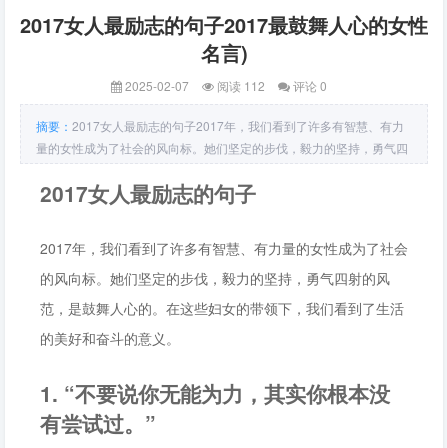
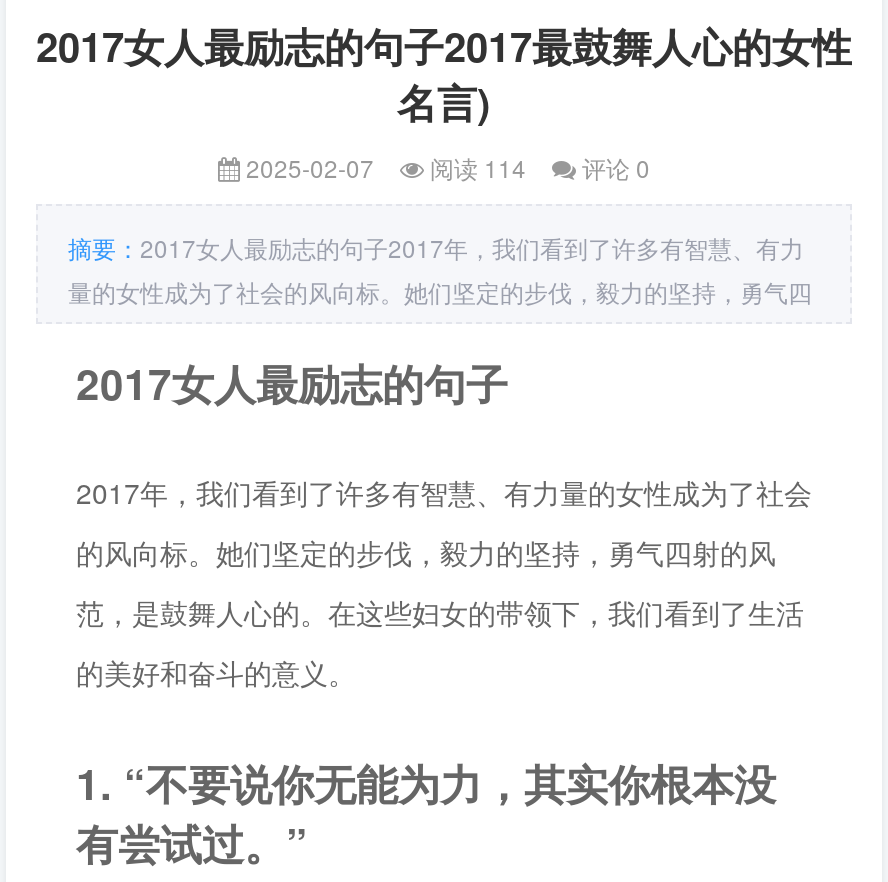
[122,77,327,94] 2025-02-07 阅读 112 评论 0 -> [240,150,650,184] 2025-02-07 阅读 114 评论 0

